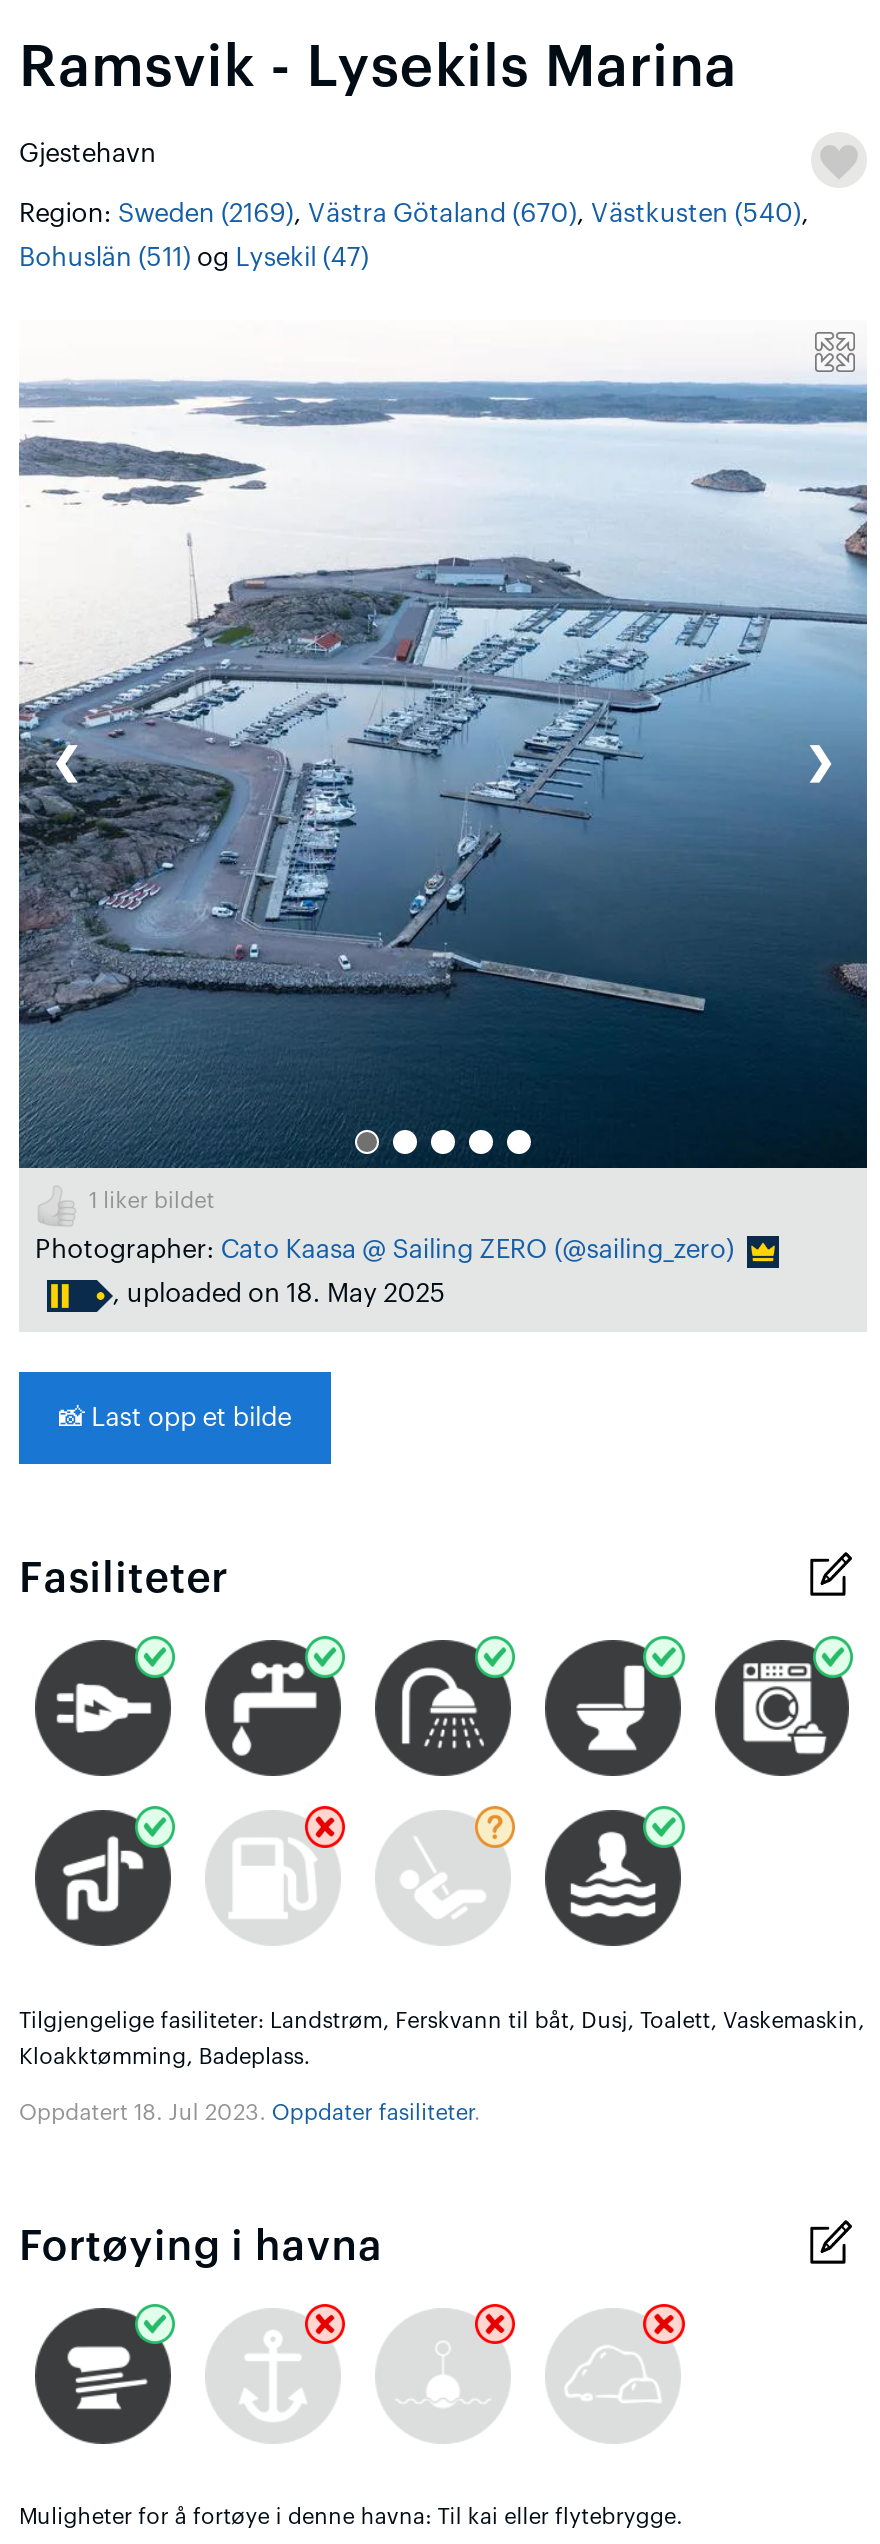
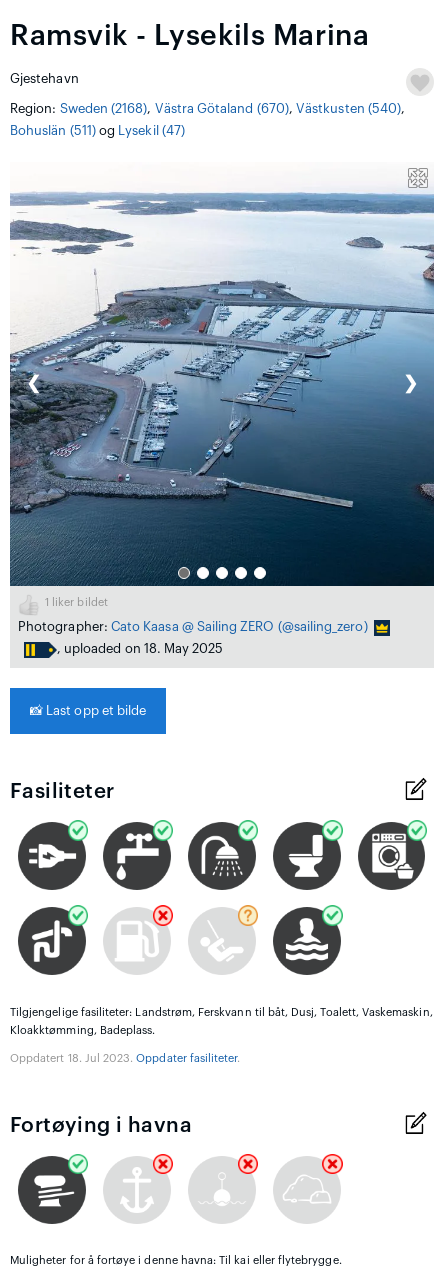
[19,200,809,226] Region: Sweden (2169), Västra Götaland (670), Västkusten (540), -> [10,102,405,115] Region: Sweden (2168), Västra Götaland (670), Västkusten (540),

